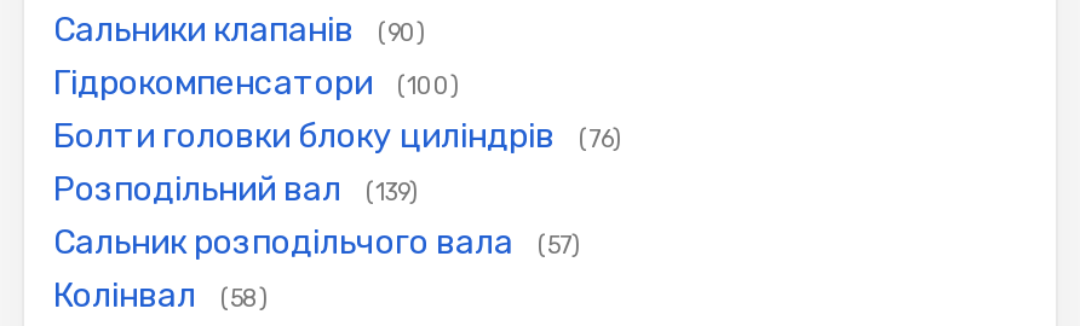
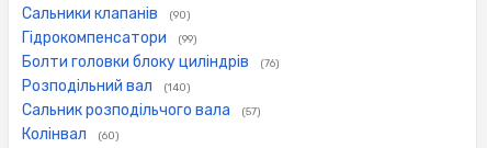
[53,63,460,104] Гідрокомпенсатори (100) -> [22,29,197,47] Гідрокомпенсатори (99)
[53,169,419,210] Розподільний вал (139) -> [22,77,191,95] Розподільний вал (140)
[53,275,269,316] Колінвал (58) -> [22,125,120,144] Колінвал (60)

